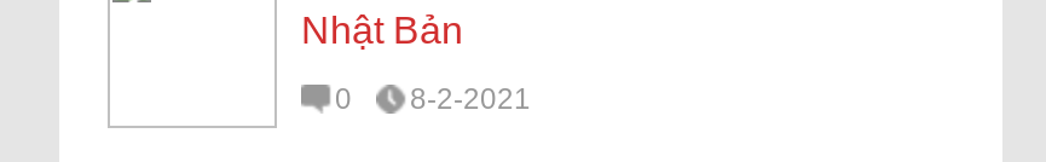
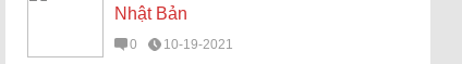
[335,82,531,116] 0 8-2-2021 -> [130,37,233,52] 0 10-19-2021

